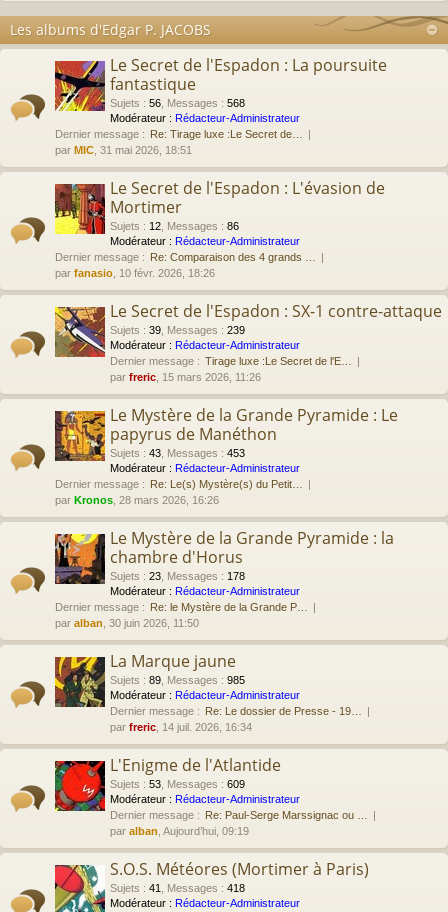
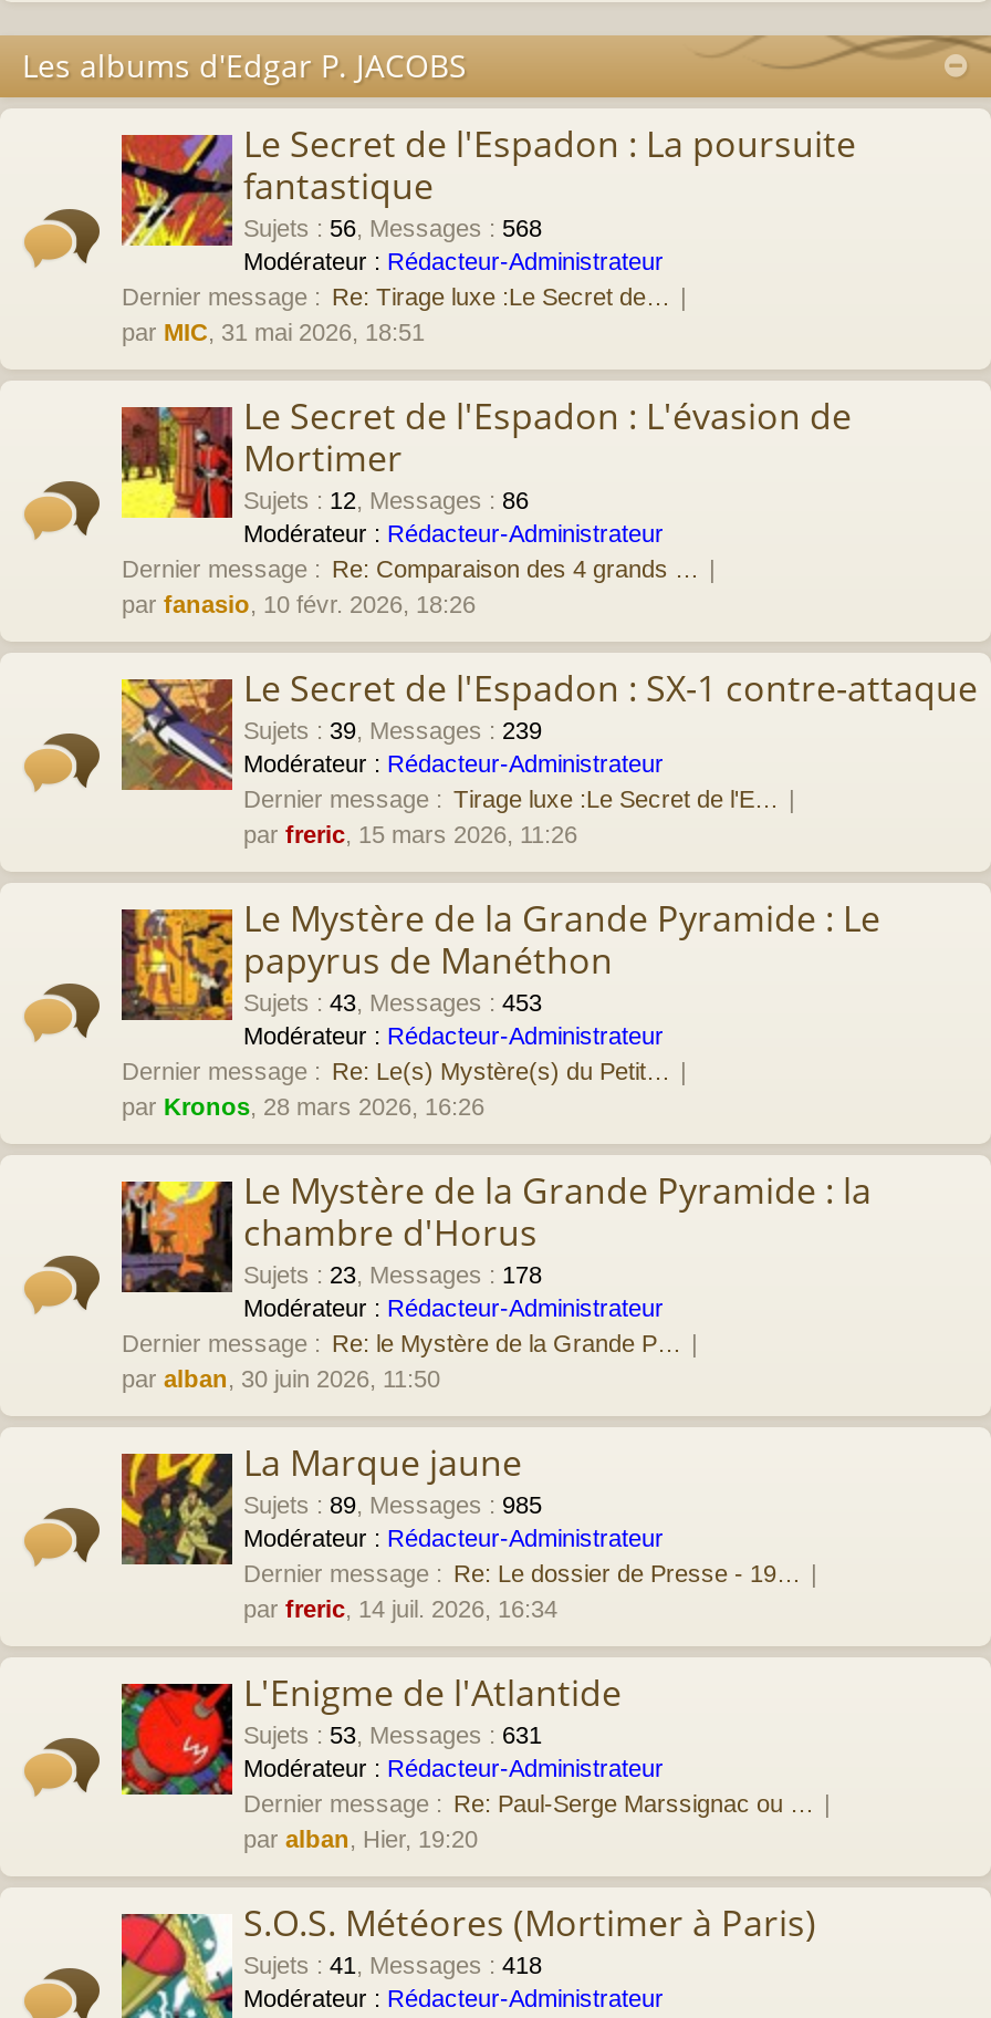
[110,778,245,790] Sujets: 53, Messages: 609 -> [243,1721,542,1748] Sujets: 53, Messages: 631
[110,825,249,837] par alban, Aujourd’hui, 09:19 -> [243,1825,478,1852] par alban, Hier, 19:20

